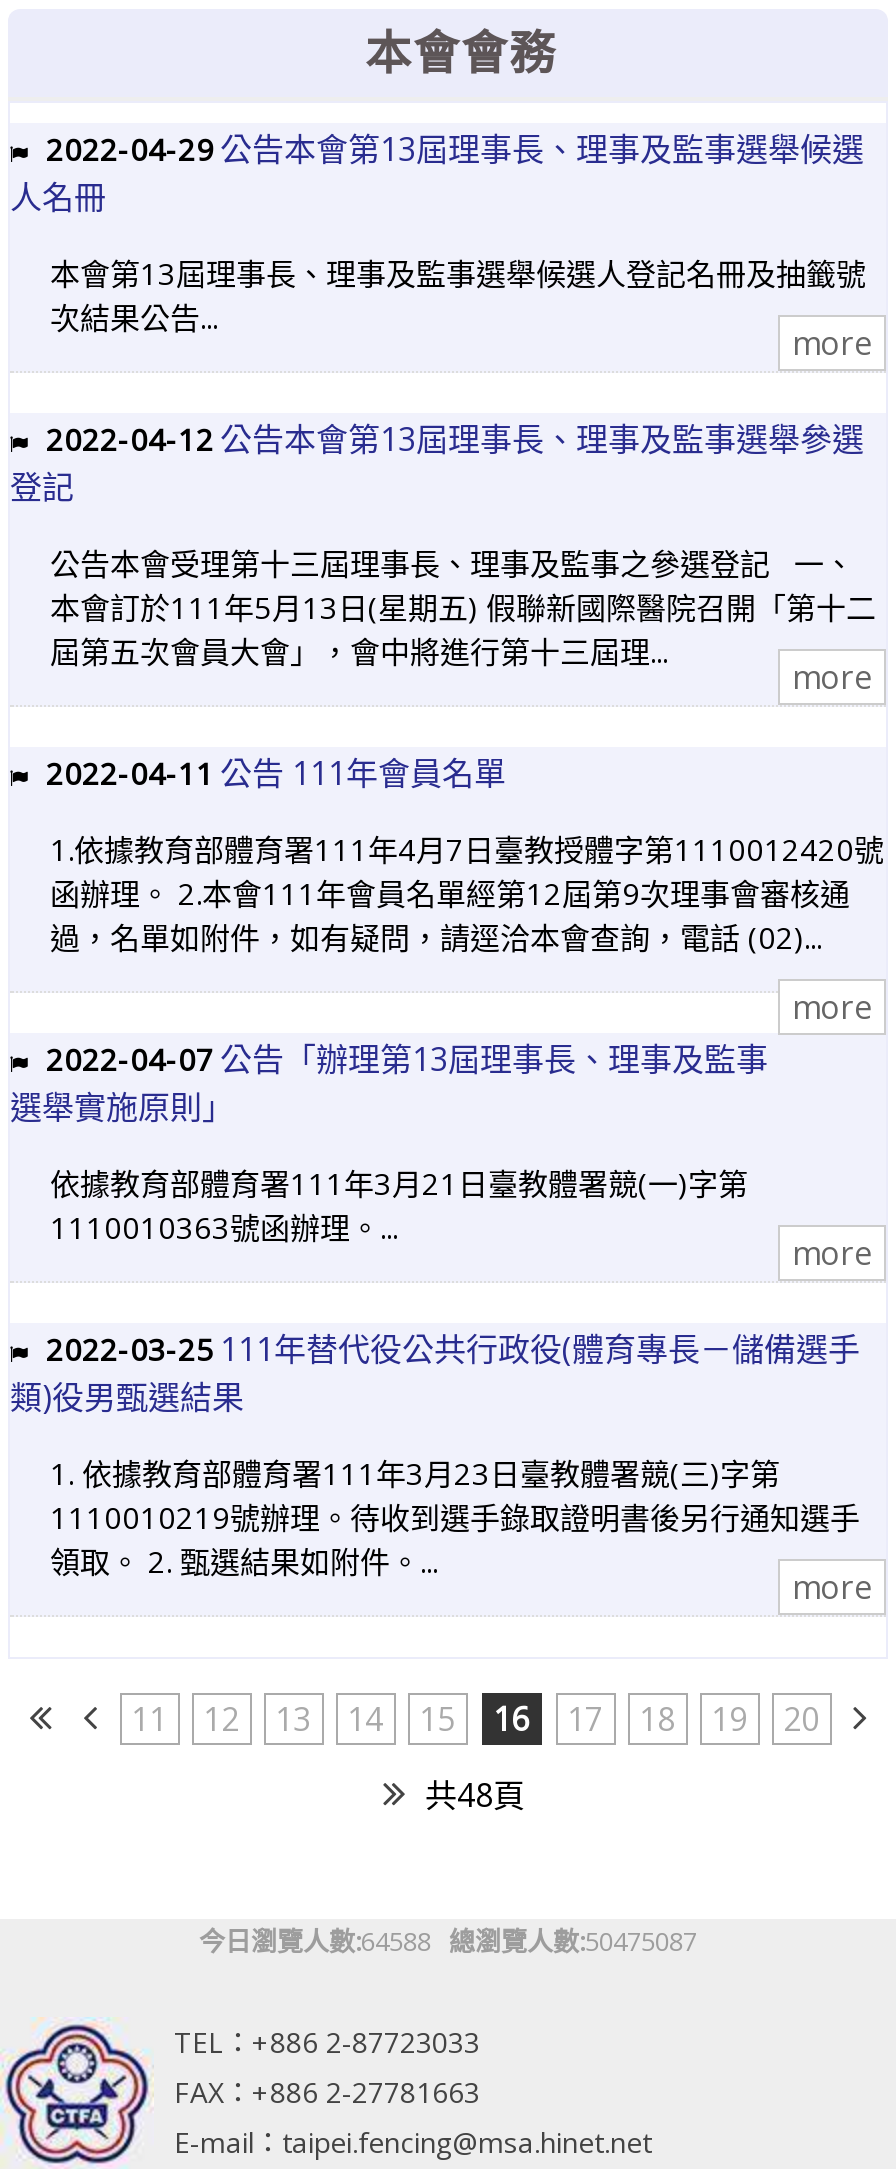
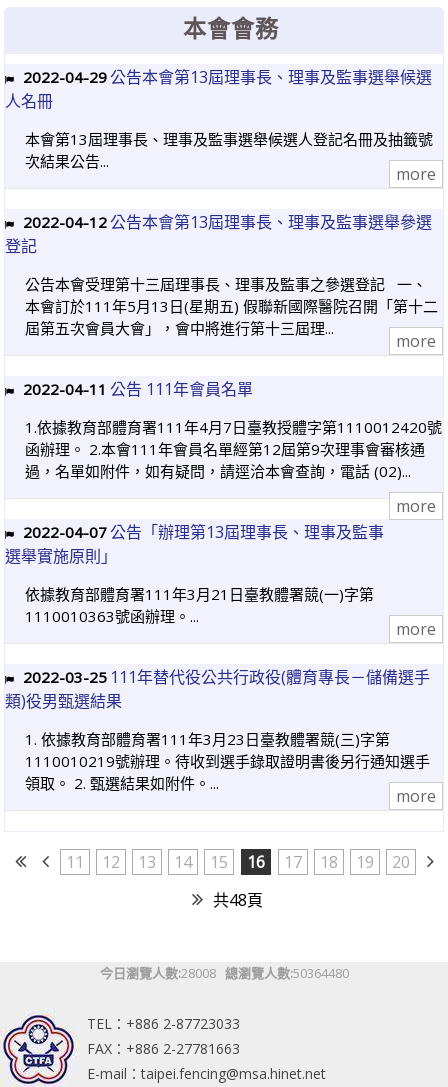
[199,1923,697,1959] 今日瀏覽人數:64588總瀏覽人數:50475087 -> [99,964,348,982] 今日瀏覽人數:28008總瀏覽人數:50364480

